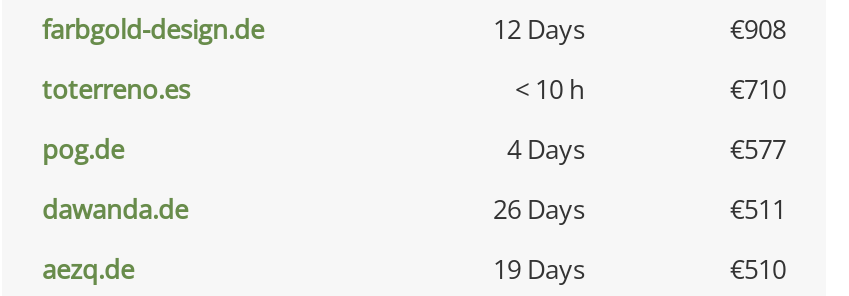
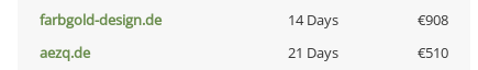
[493,11,585,47] 12 Days -> [287,10,338,30] 14 Days
[42,71,786,227] toterreno.es | < 10 h | €710 | pog.de | 4 Days | €577 | dawanda.de | 26 Days | €511 -> none
[493,251,585,287] 19 Days -> [287,43,338,62] 21 Days

